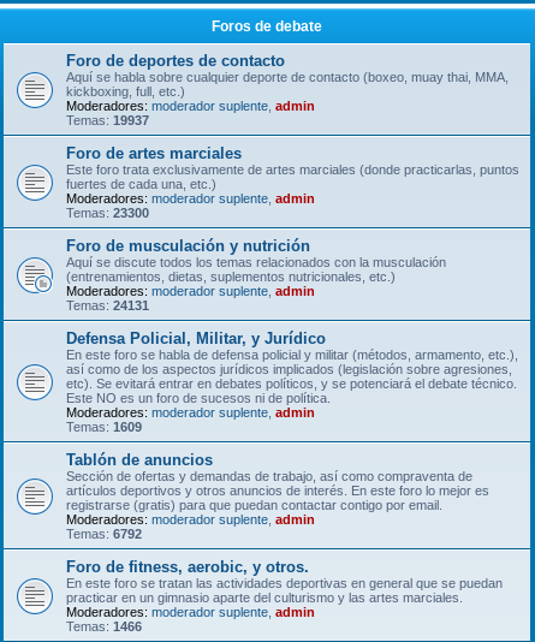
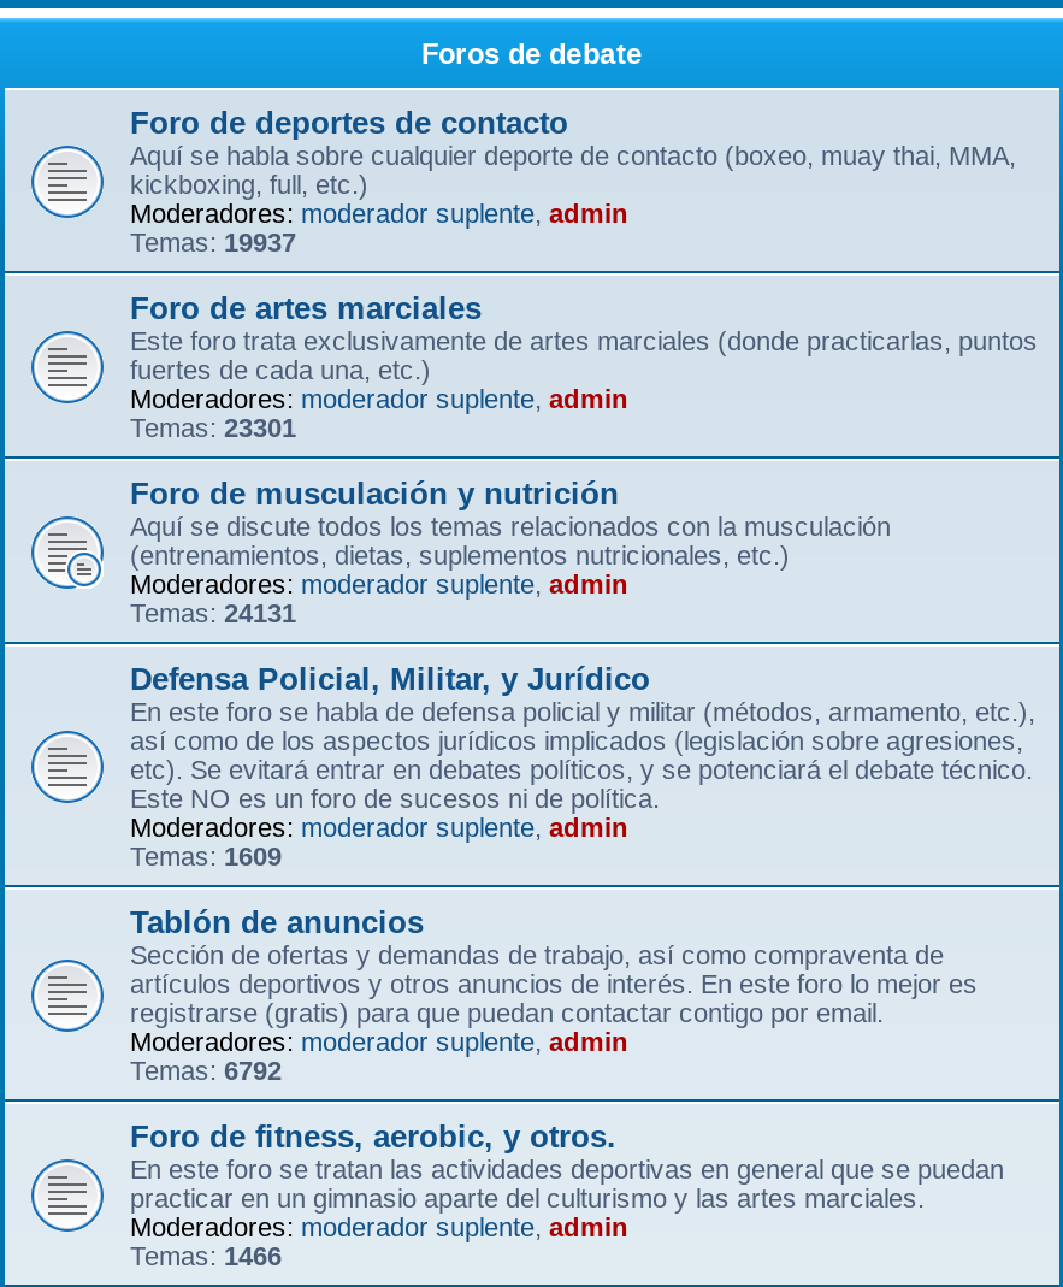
[66,205,149,219] Temas: 23300 -> [130,412,296,441] Temas: 23301

